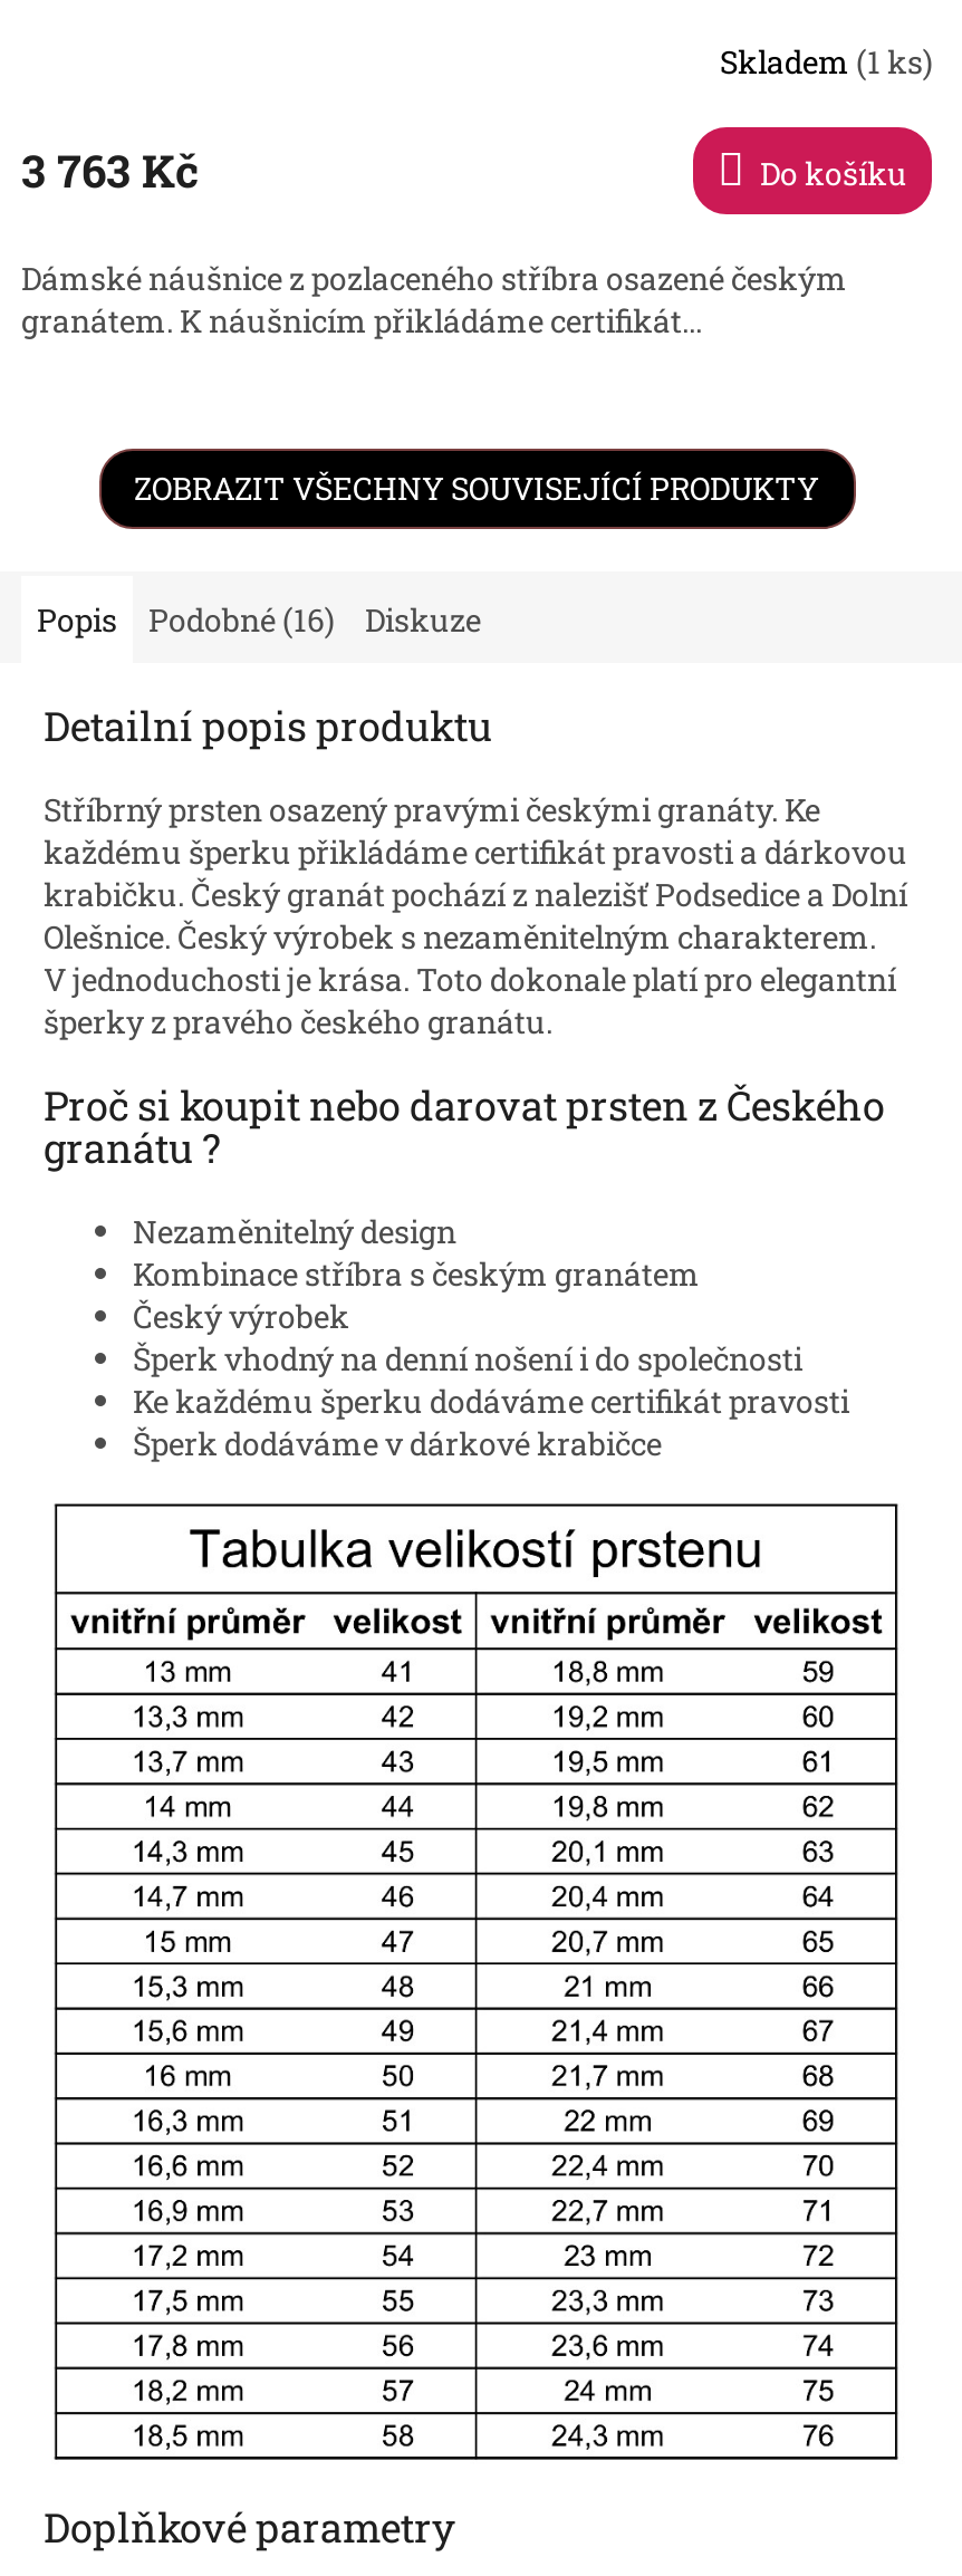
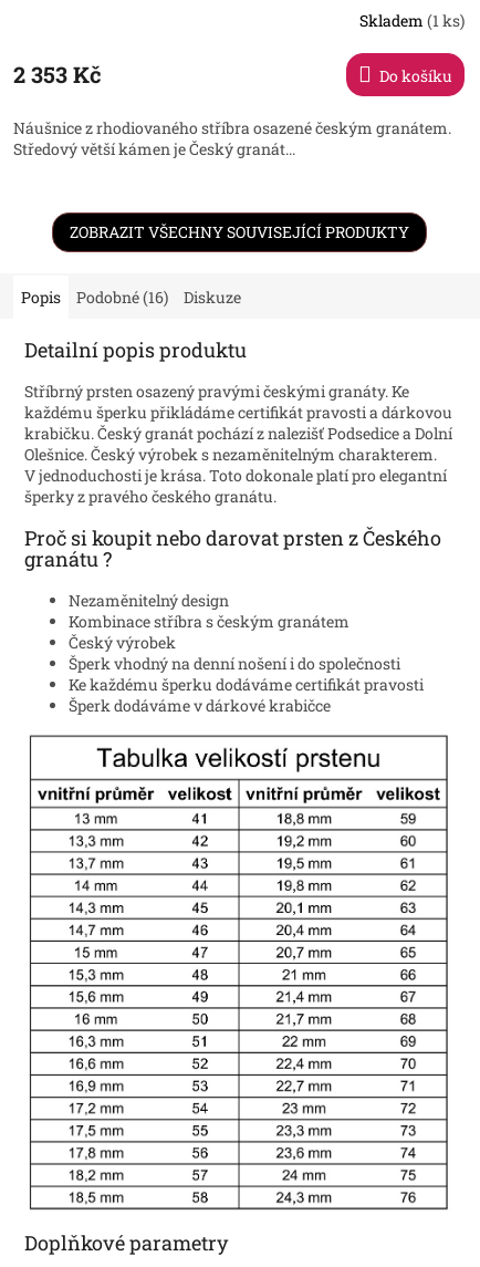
[21,141,200,199] 3 763 Kč -> [13,60,102,89] 2 353 Kč
[21,257,847,342] Dámské náušnice z pozlaceného stříbra osazené českým | granátem. K náušnicím přikládáme certifikát... -> [13,117,451,159] Náušnice z rhodiovaného stříbra osazené českým granátem. | Středový větší kámen je Český granát...

